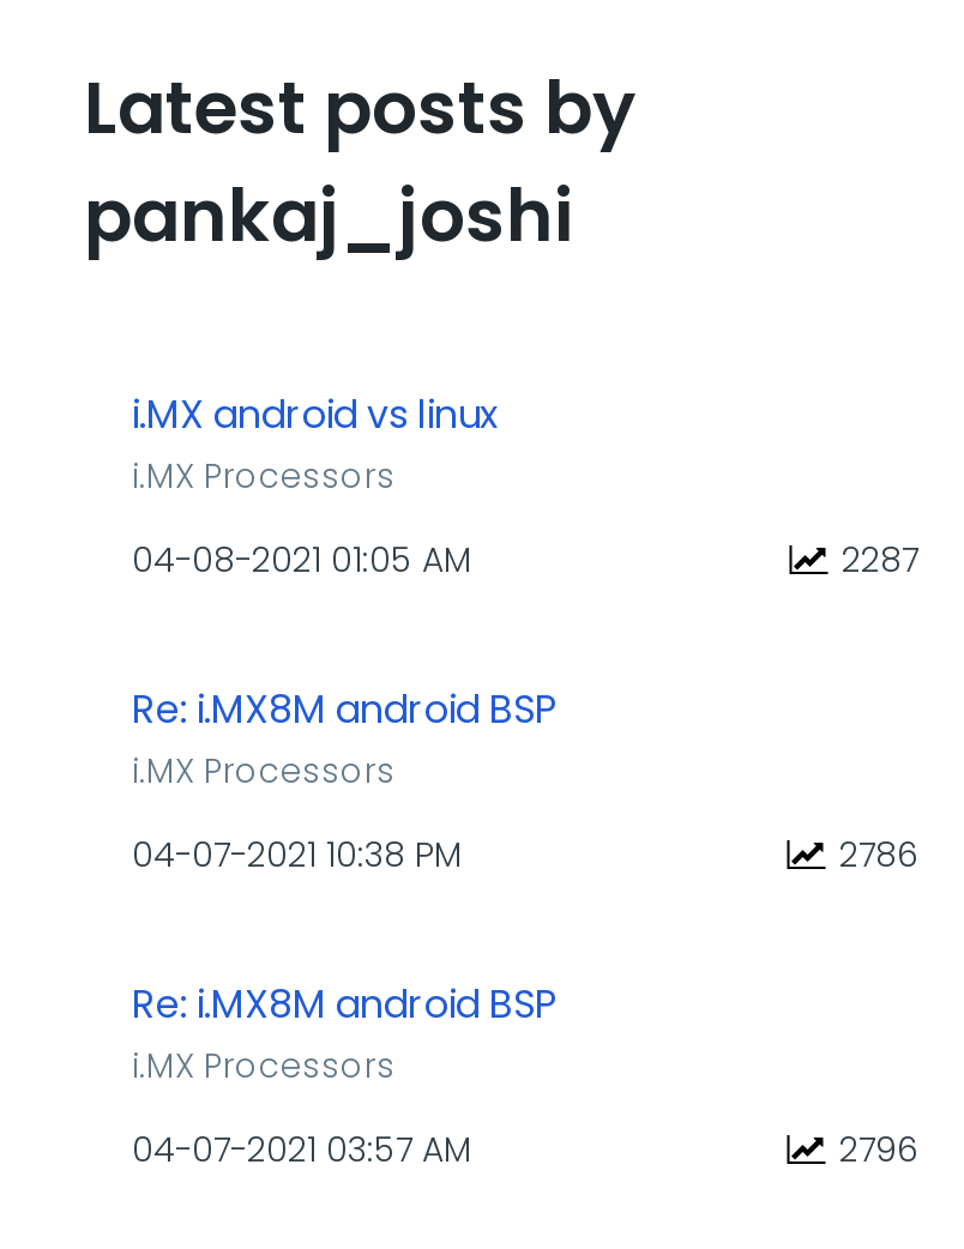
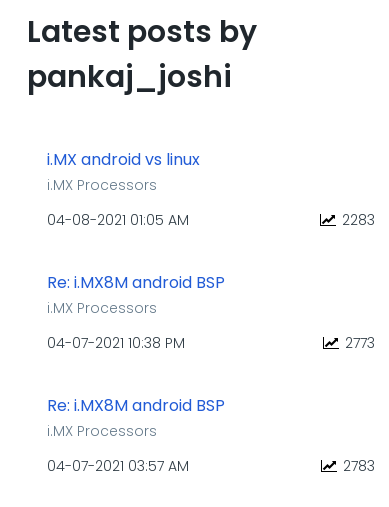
[832,536,918,584] 2287 -> [338,210,375,230] 2283
[830,831,918,879] 2786 -> [341,333,375,353] 2773
[830,1126,918,1174] 2796 -> [339,456,375,476] 2783

